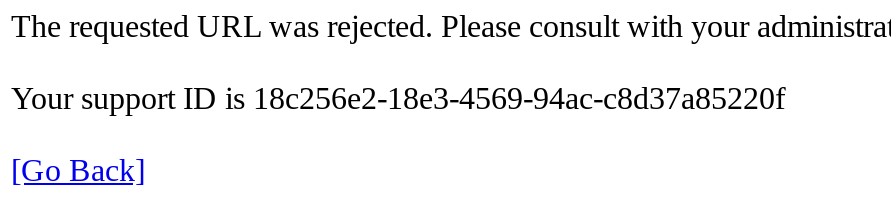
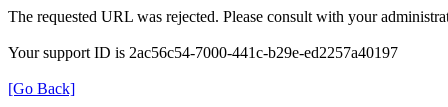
[11,81,785,115] Your support ID is 18c256e2-18e3-4569-94ac-c8d37a85220f -> [8,44,398,61] Your support ID is 2ac56c54-7000-441c-b29e-ed2257a40197

